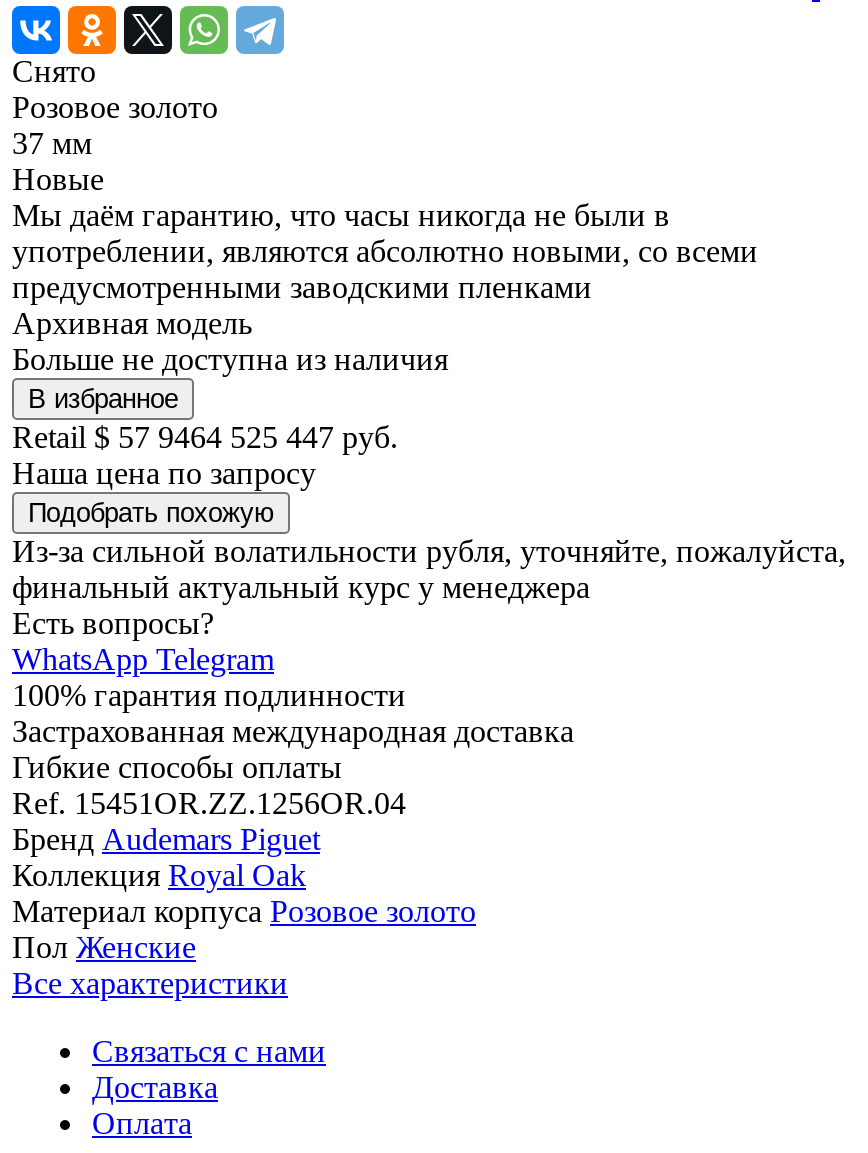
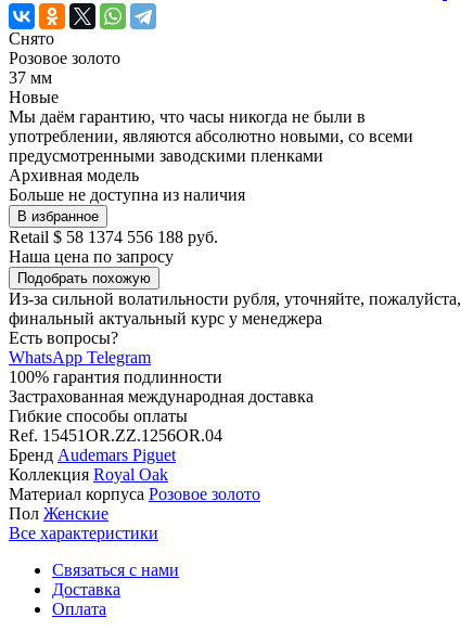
[12,420,398,454] Retail$ 57 9464 525 447 руб. -> [9,228,218,246] Retail$ 58 1374 556 188 руб.

